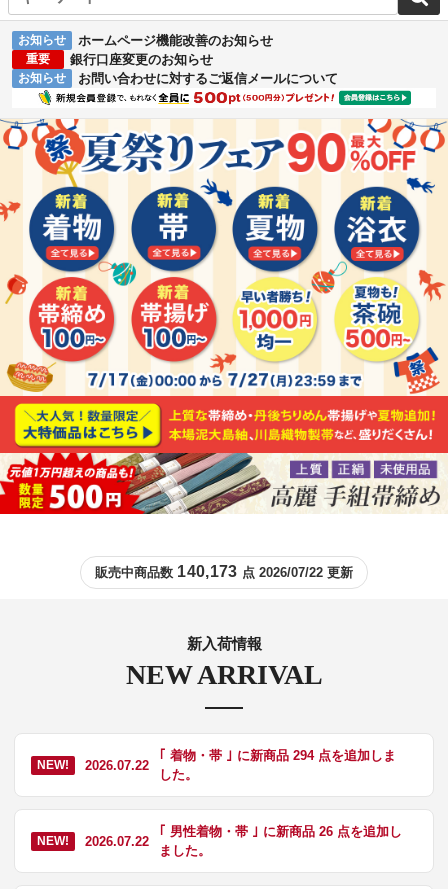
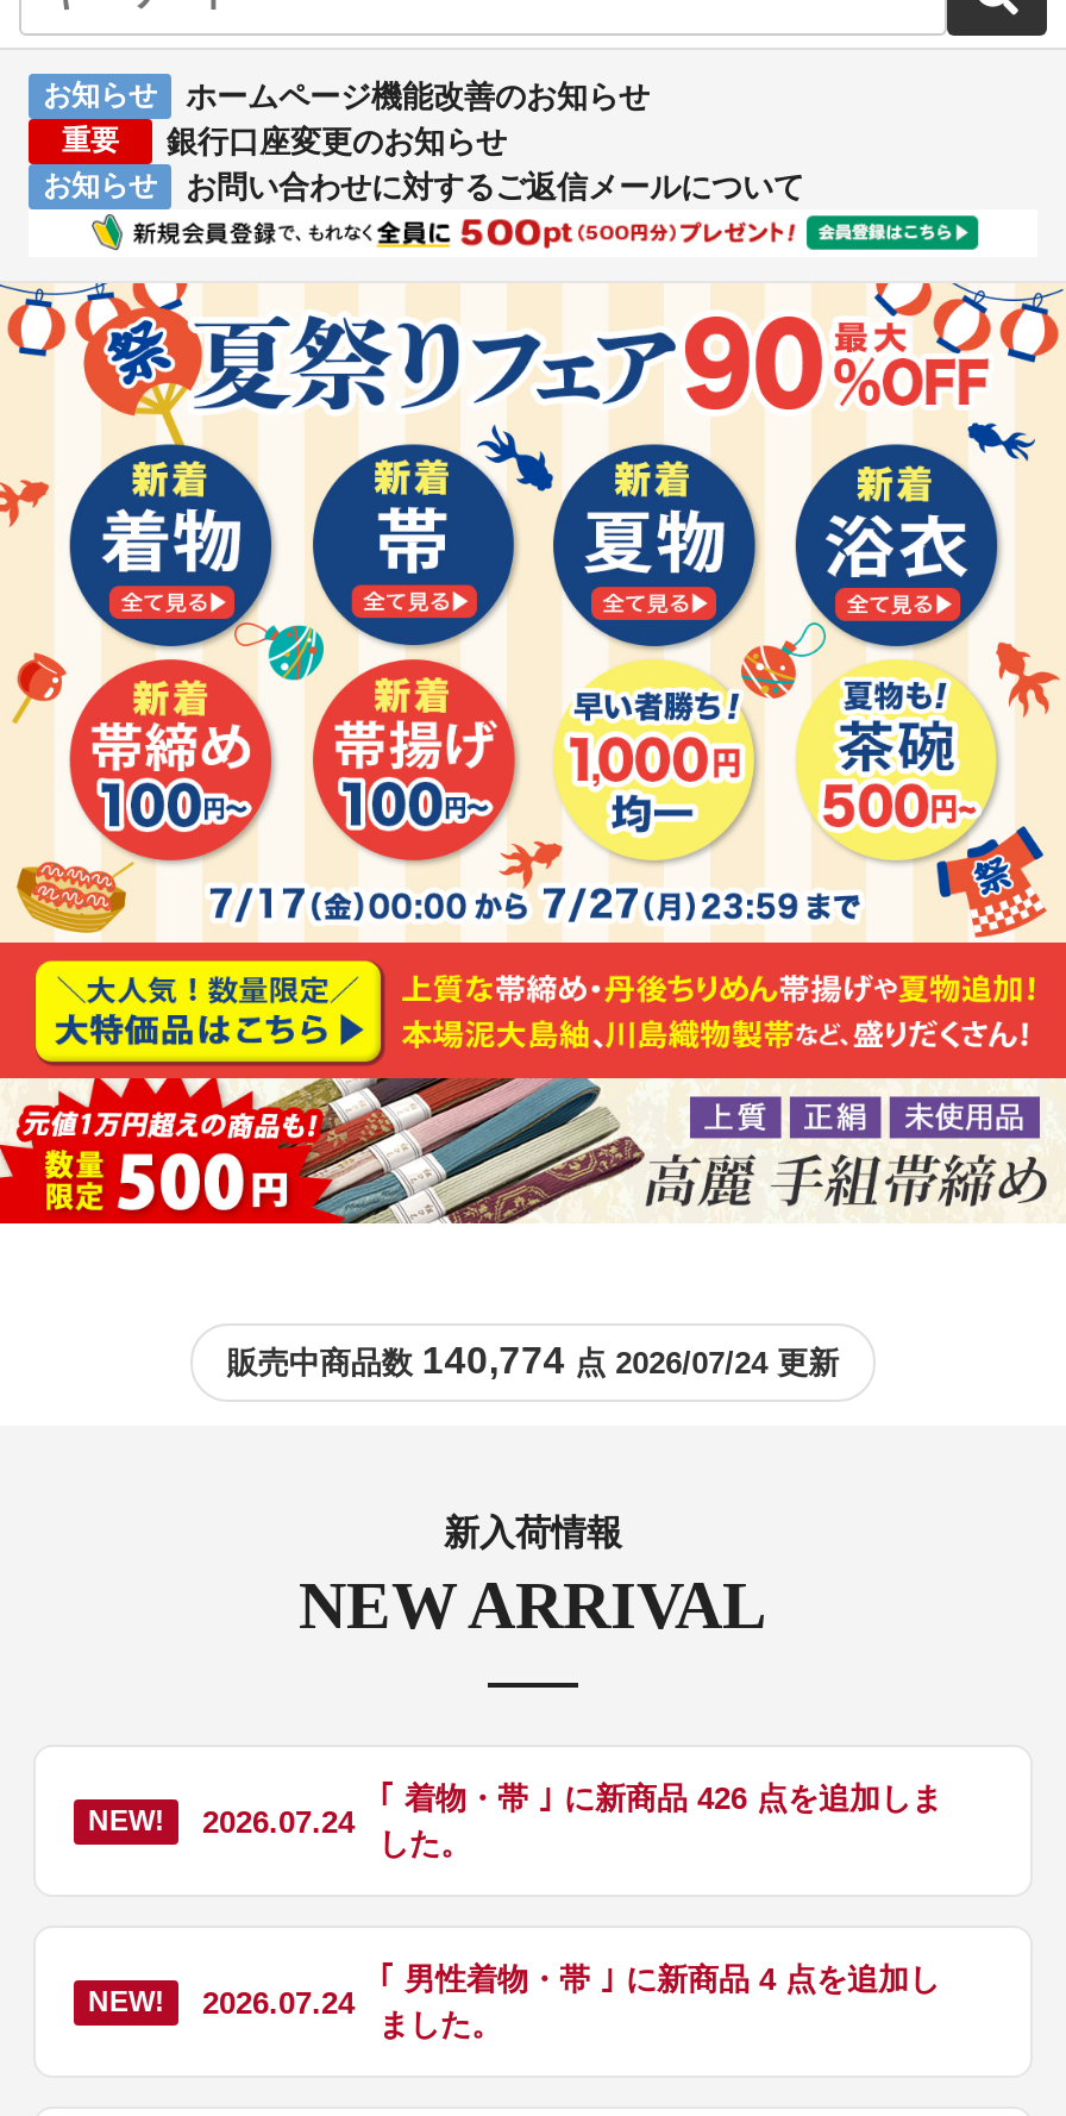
[95,563,353,580] 販売中商品数140,173点 2026/07/22 更新 -> [227,1341,839,1381] 販売中商品数140,774点 2026/07/24 更新
[159,748,396,763] ｢ 着物・帯 ｣ に新商品 294 点を追加しま -> [378,1781,942,1817] ｢ 着物・帯 ｣ に新商品 426 点を追加しま
[37,758,149,773] NEW! 2026.07.22 -> [88,1804,355,1839] NEW! 2026.07.24
[159,824,402,839] ｢ 男性着物・帯 ｣ に新商品 26 点を追加し -> [378,1962,940,1998] ｢ 男性着物・帯 ｣ に新商品 4 点を追加し
[37,834,149,849] NEW! 2026.07.22 -> [88,1985,355,2020] NEW! 2026.07.24

